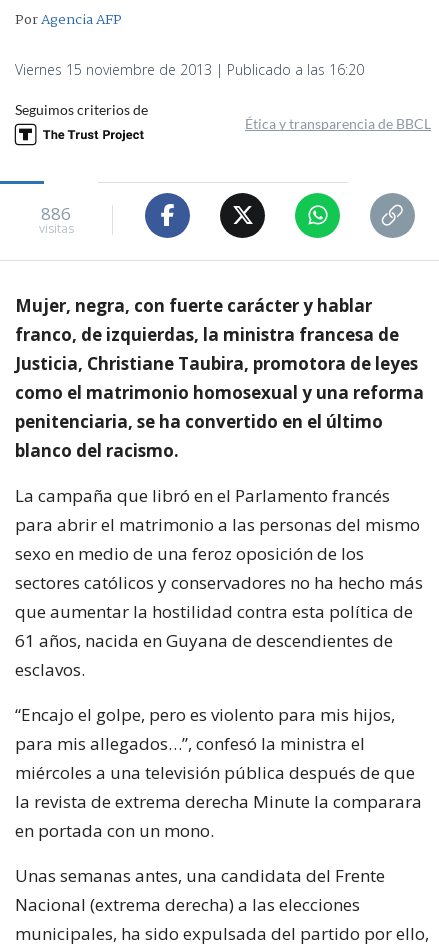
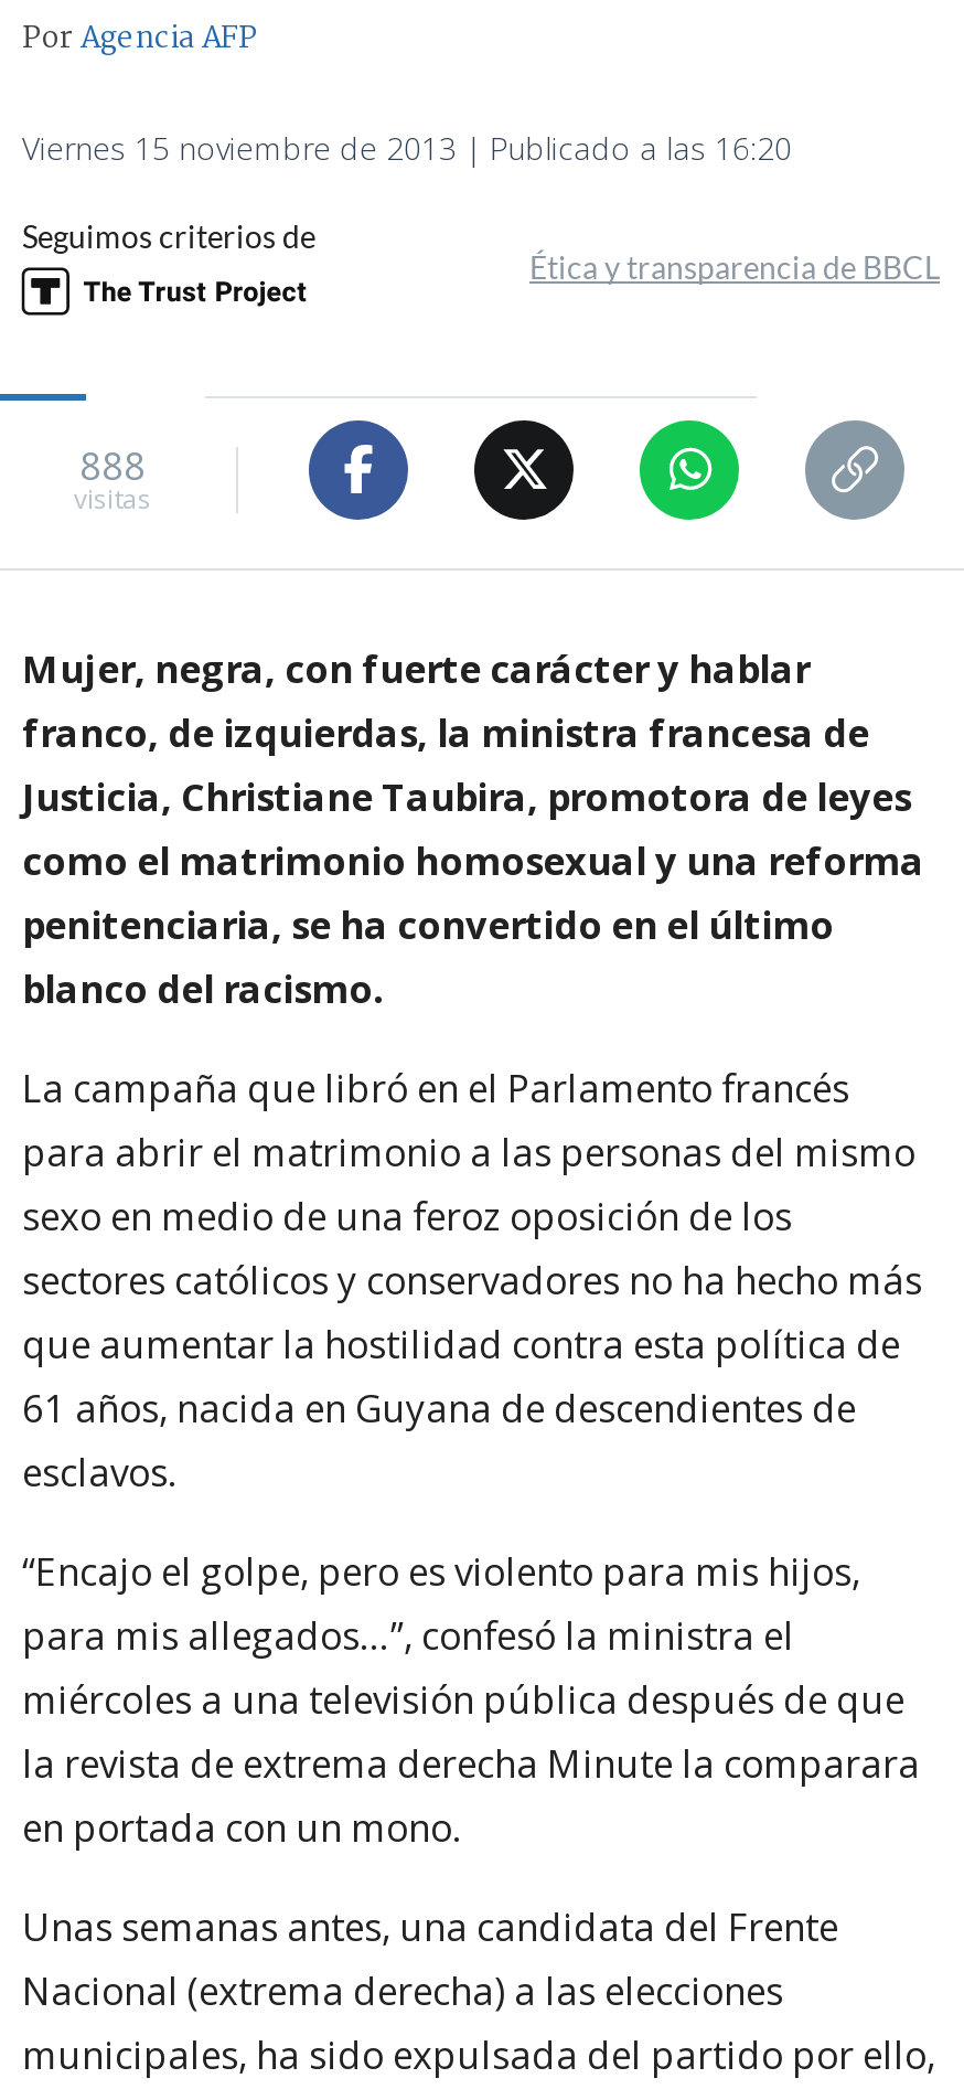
[41,202,71,225] 886 -> [79,441,146,492] 888

